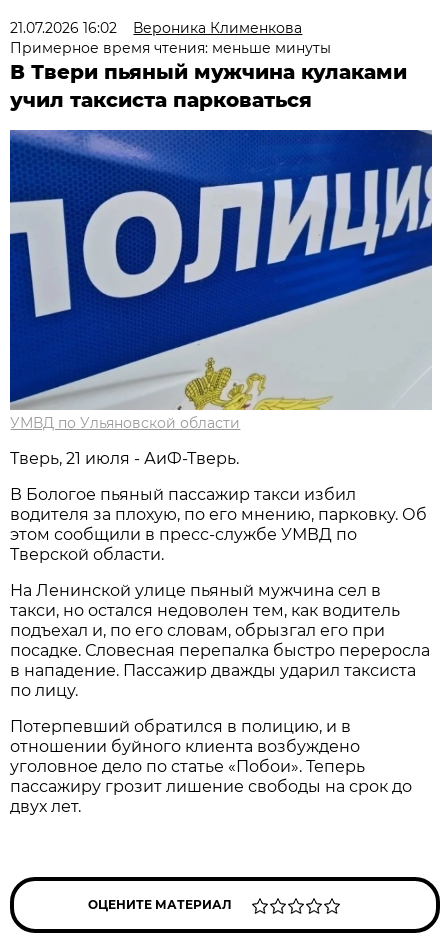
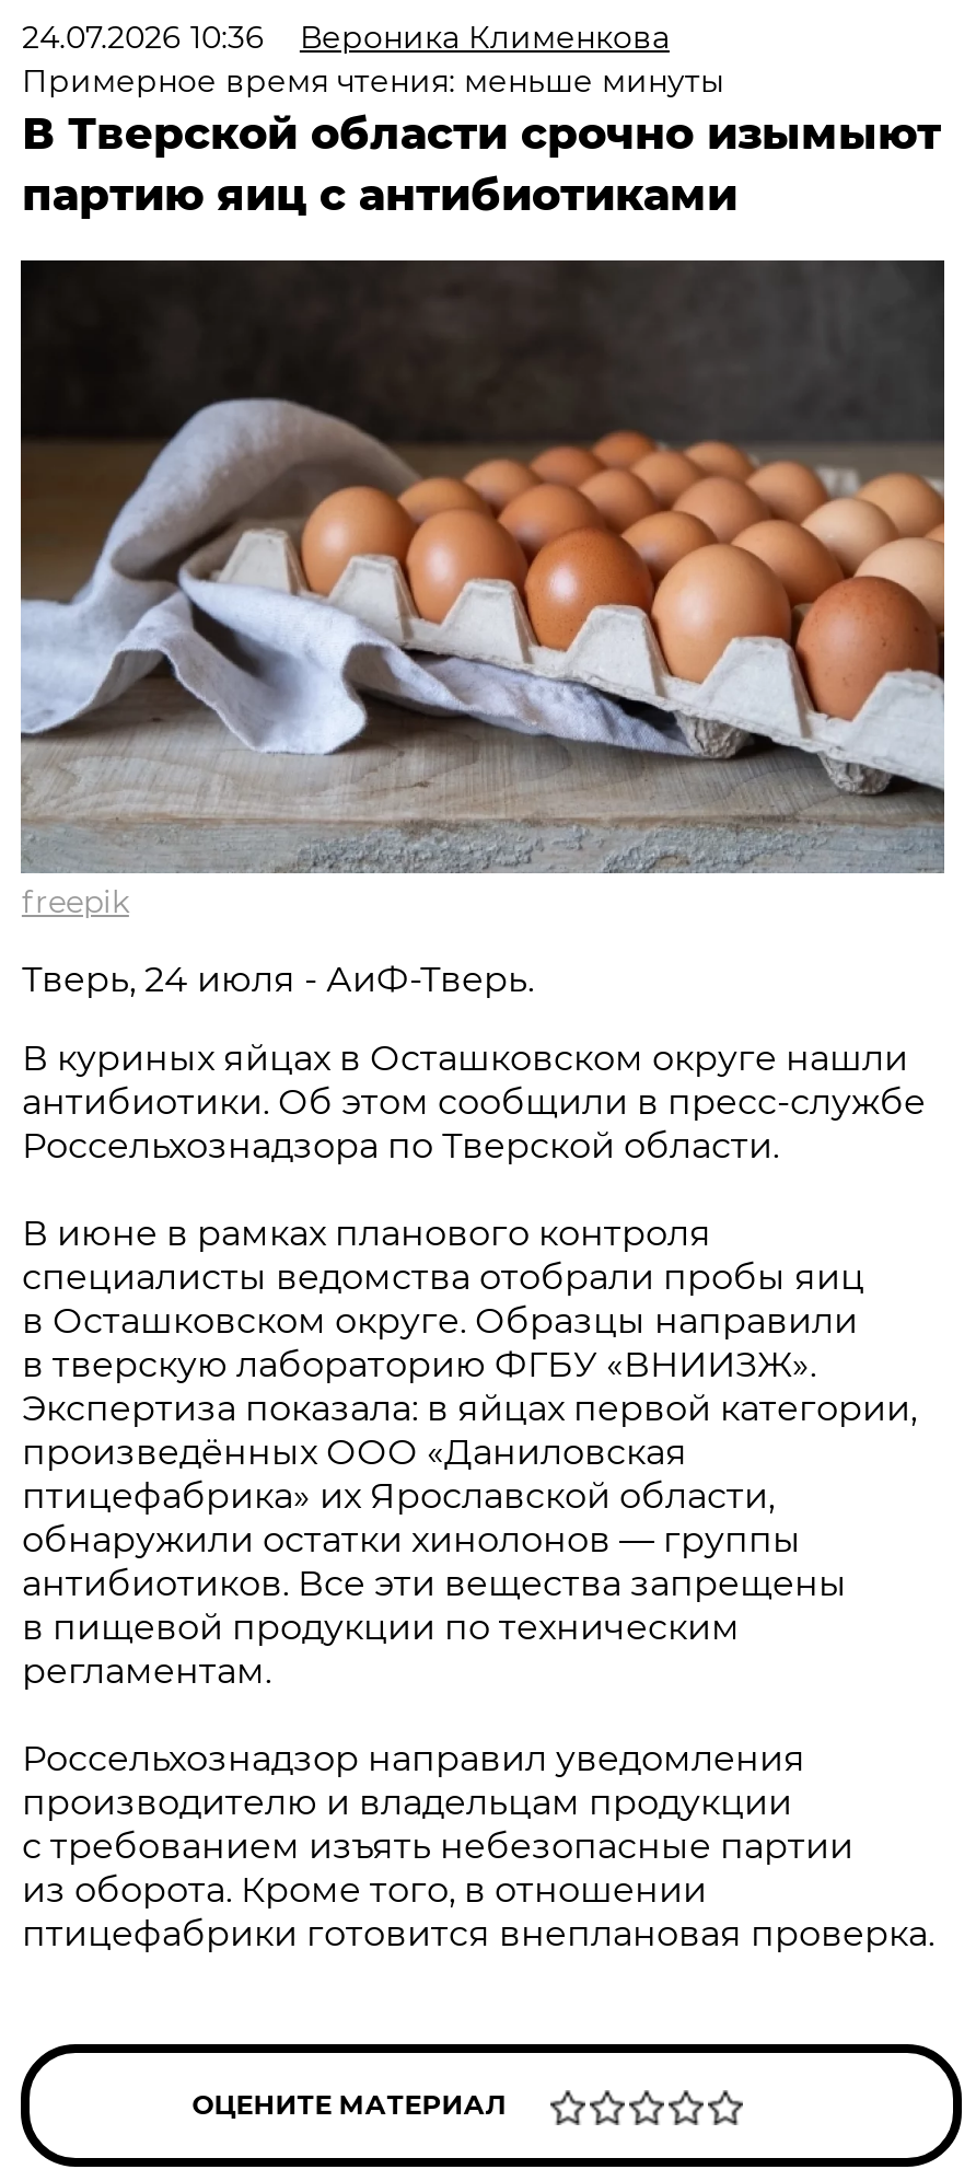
[10,19,302,37] 21.07.2026 16:02 Вероника Клименкова -> [22,18,669,57] 24.07.2026 10:36 Вероника Клименкова
[10,60,407,112] В Твери пьяный мужчина кулаками | учил таксиста парковаться -> [22,107,941,221] В Тверской области срочно изымыют | партию яиц с антибиотиками
[9,129,433,432] [image] | УМВД по Ульяновской области -> [19,260,946,921] [image] | freepik
[10,449,239,468] Тверь, 21 июля - АиФ-Тверь. -> [22,959,534,1000] Тверь, 24 июля - АиФ-Тверь.
[10,485,427,564] В Бологое пьяный пассажир такси избил | водителя за плохую, по его мнению, парковку. Об | этом сообщили в пресс-службе УМВД по | Тверской области. -> [22,1037,925,1167] В куриных яйцах в Осташковском округе нашли | антибиотики. Об этом сообщили в пресс-службе | Россельхознадзора по Тверской области.
[10,581,430,700] На Ленинской улице пьяный мужчина сел в | такси, но остался недоволен тем, как водитель | подъехал и, по его словам, обрызгал его при | посадке. Словесная перепалка быстро переросла | в нападение. Пассажир дважды ударил таксиста | по лицу. -> [22,1213,917,1692] В июне в рамках планового контроля | специалисты ведомства отобрали пробы яиц | в Осташковском округе. Образцы направили | в тверскую лабораторию ФГБУ «ВНИИЗЖ». | Экспертиза показала: в яйцах первой категории, | произведённых ООО «Даниловская | птицефабрика» их Ярославской области, | обнаружили остатки хинолонов — группы | антибиотиков. Все эти вещества запрещены | в пищевой продукции по техническим | регламентам.
[10,717,412,816] Потерпевший обратился в полицию, и в | отношении буйного клиента возбуждено | уголовное дело по статье «Побои». Теперь | пассажиру грозит лишение свободы на срок до | двух лет. -> [22,1738,934,1954] Россельхознадзор направил уведомления | производителю и владельцам продукции | с требованием изъять небезопасные партии | из оборота. Кроме того, в отношении | птицефабрики готовится внеплановая проверка.

